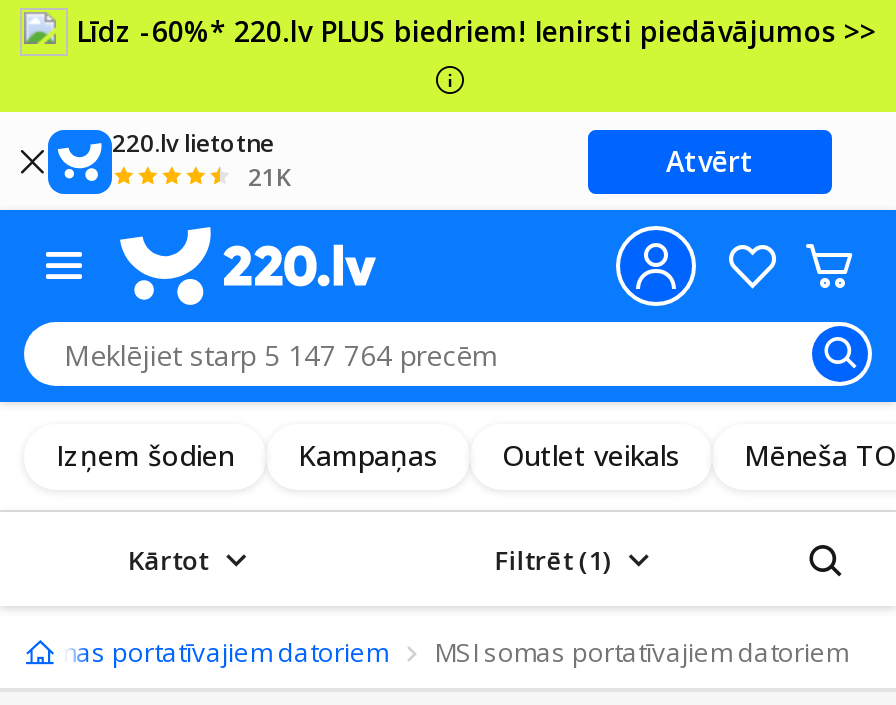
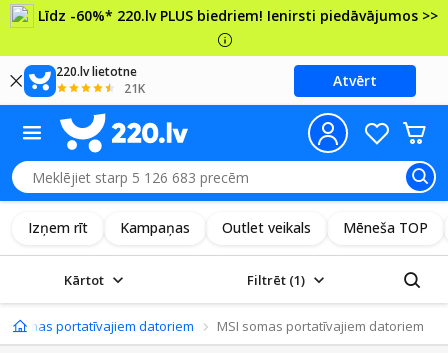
[56,435,234,473] Izņem šodien -> [28,217,88,236] Izņem rīt

